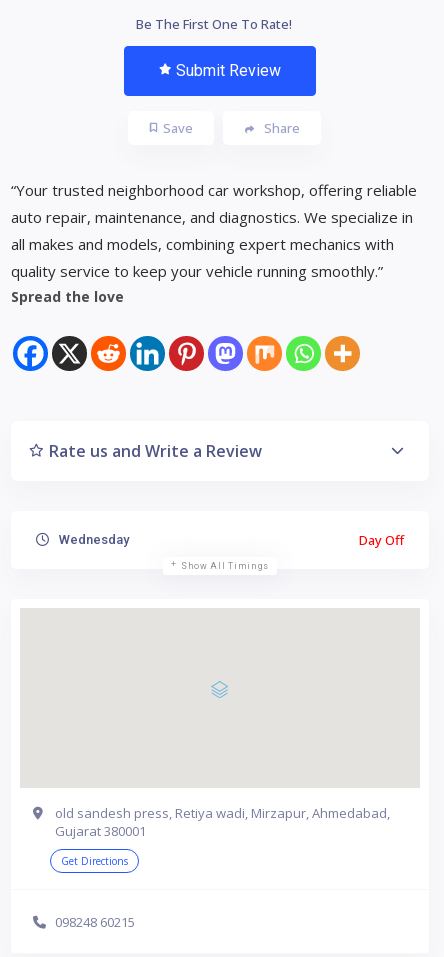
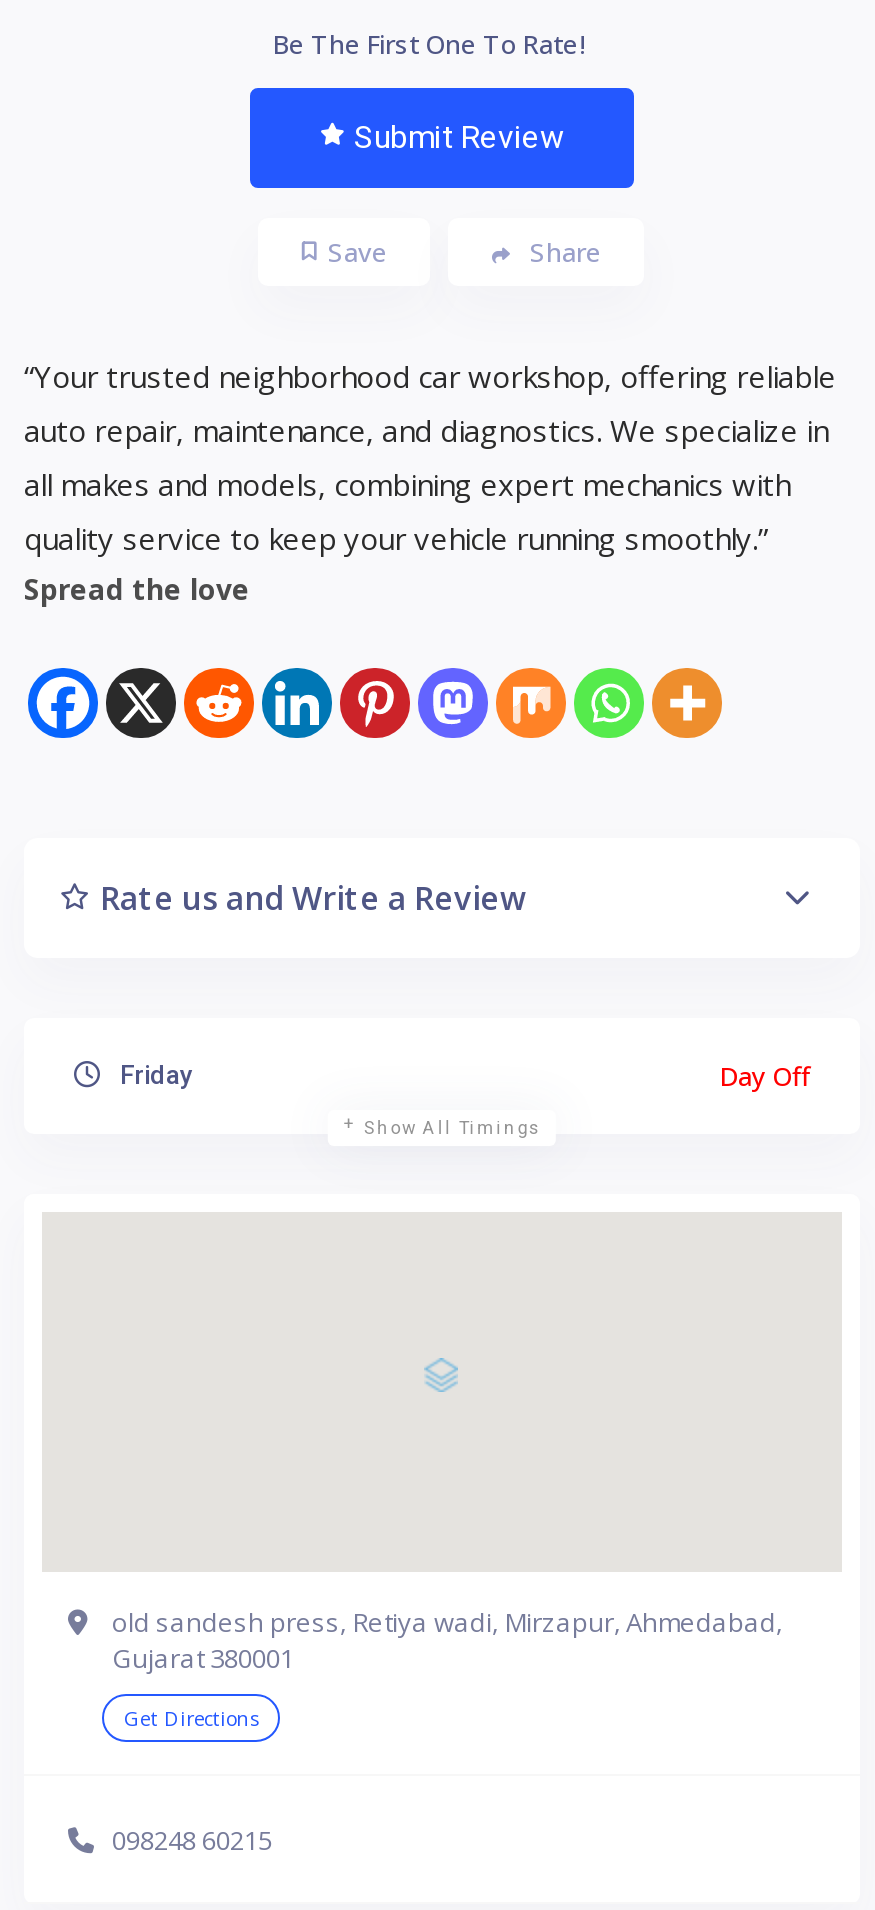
[56,532,129,547] Wednesday -> [114,1060,192,1090] Friday

